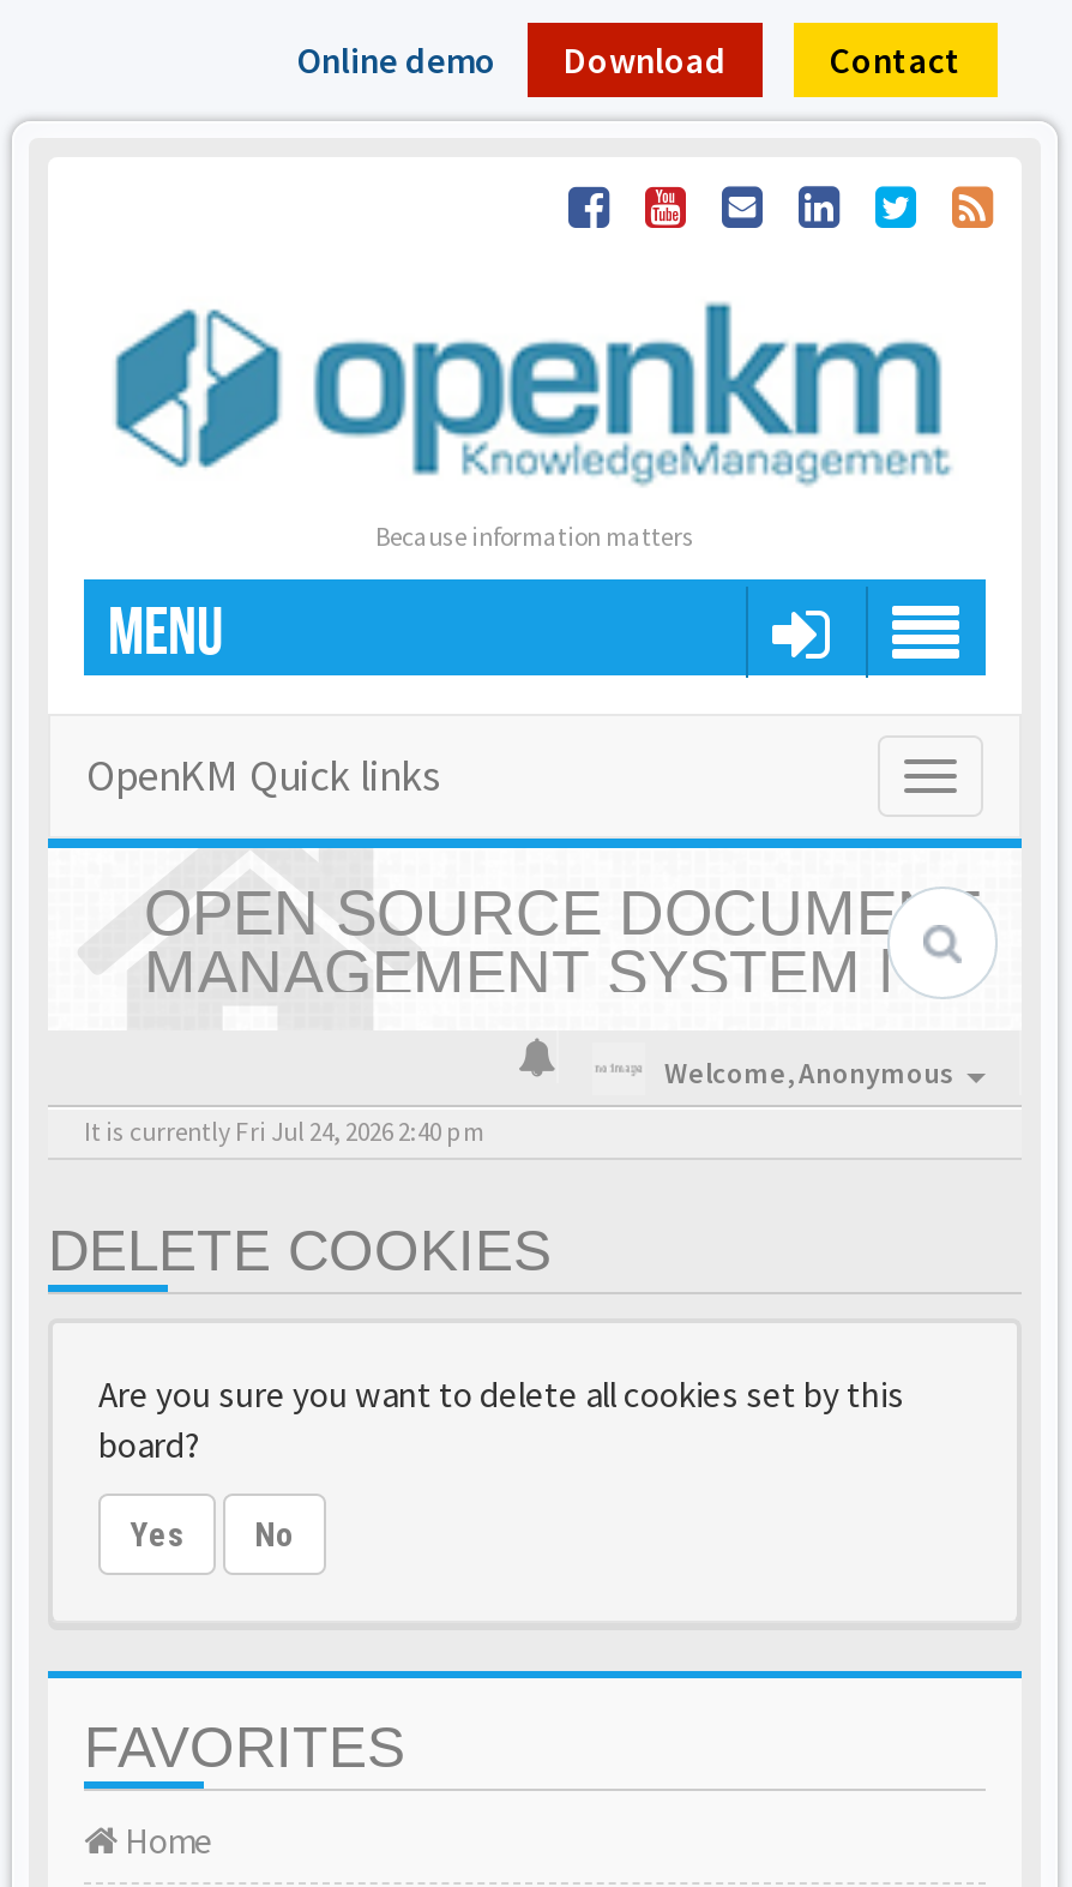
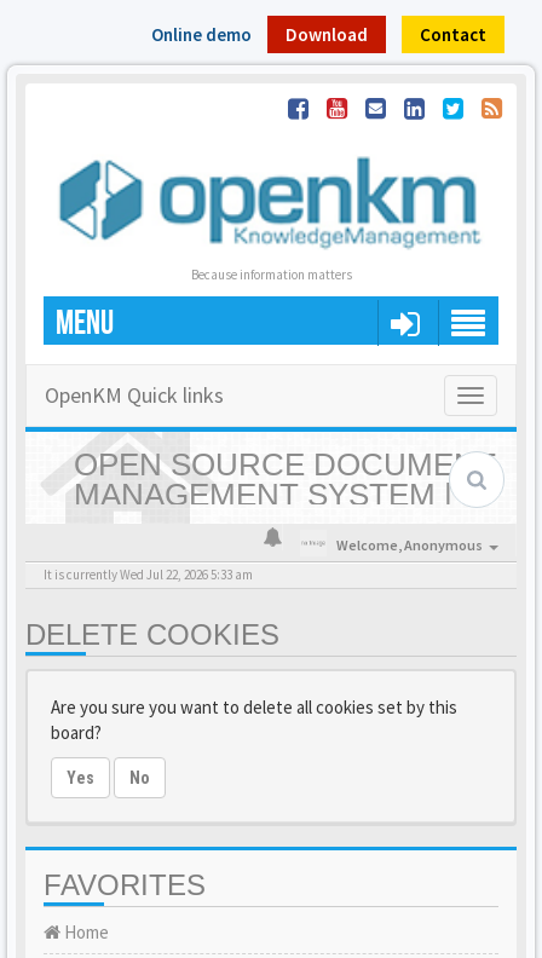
[84,1114,484,1148] It is currently Fri Jul 24, 2026 2:40 pm -> [44,566,253,583] It is currently Wed Jul 22, 2026 5:33 am

